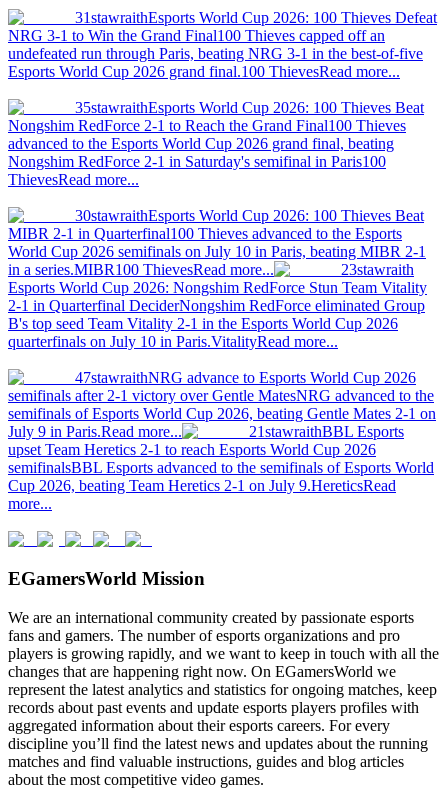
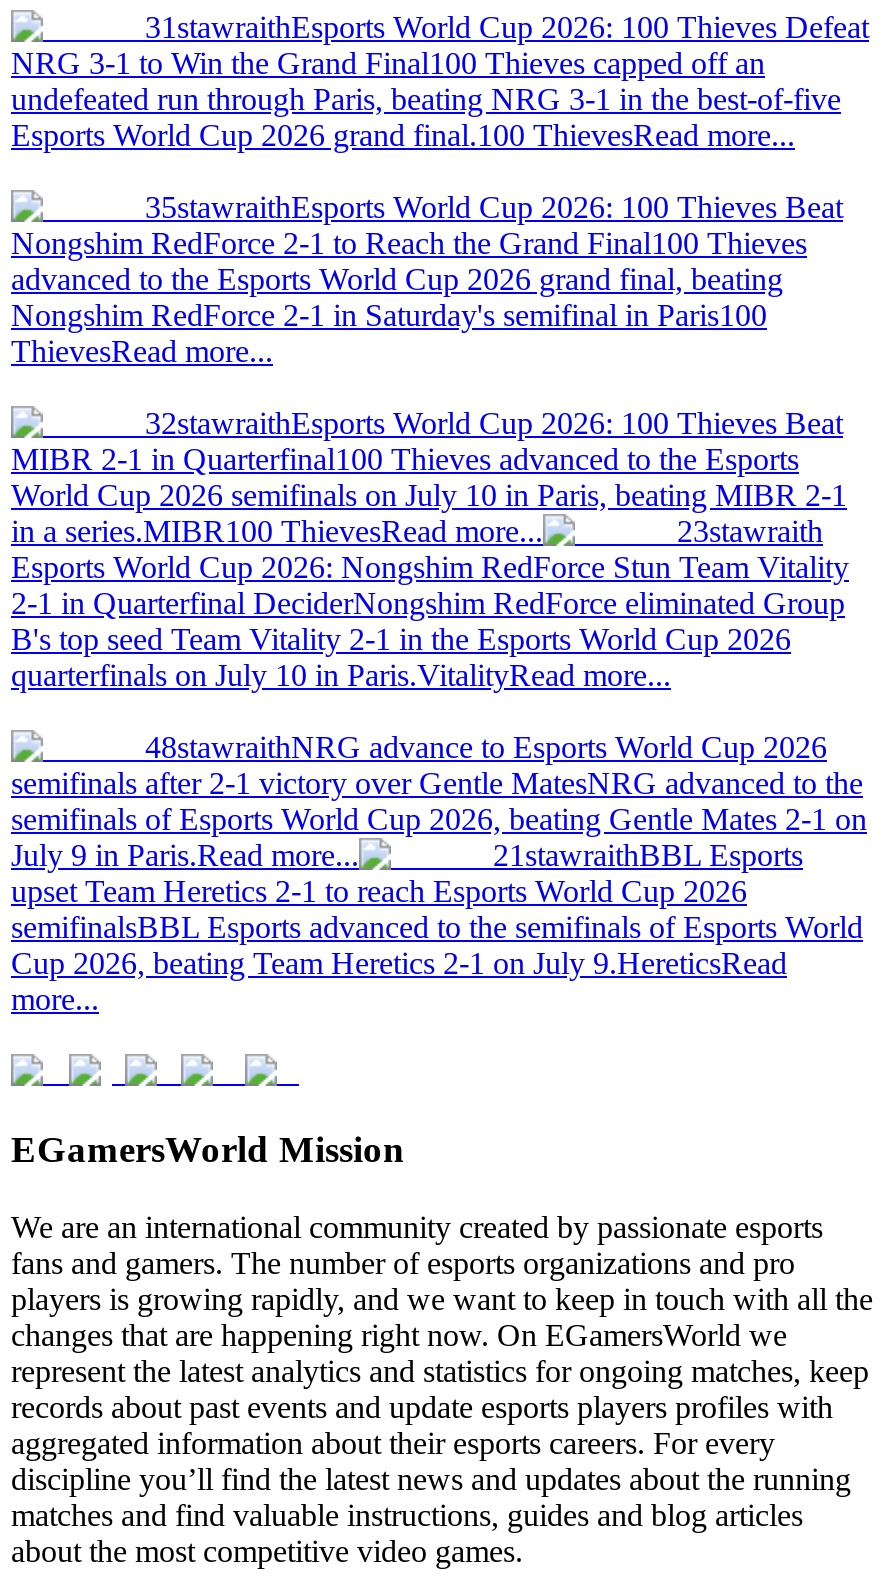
[75,207,424,224] 30stawraithEsports World Cup 2026: 100 Thieves Beat -> [145,407,843,441] 32stawraithEsports World Cup 2026: 100 Thieves Beat
[75,369,416,386] 47stawraithNRG advance to Esports World Cup 2026 -> [145,731,827,765] 48stawraithNRG advance to Esports World Cup 2026

